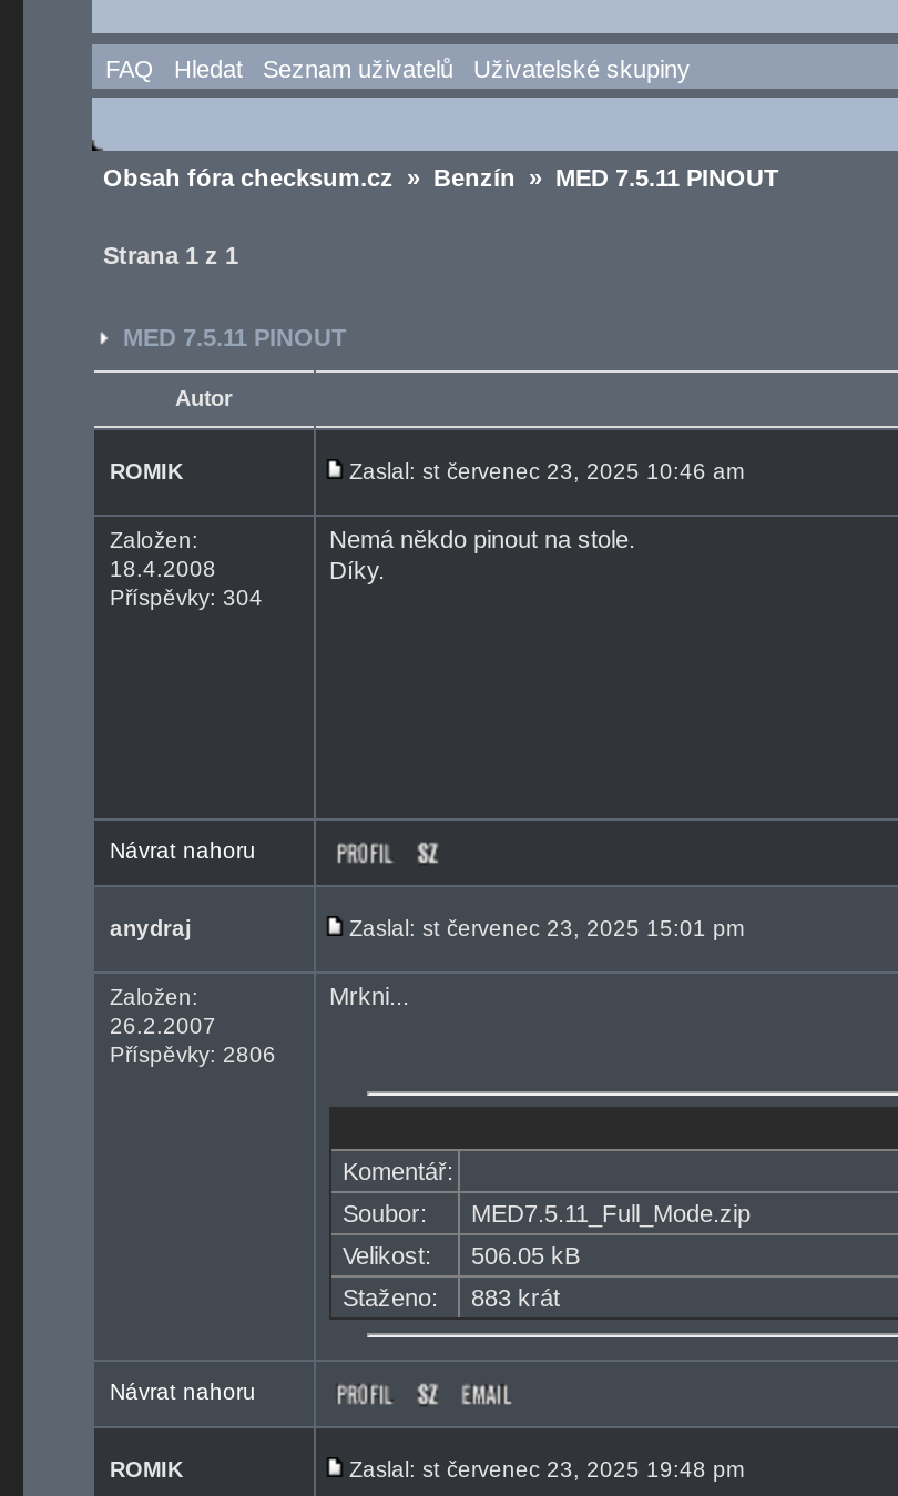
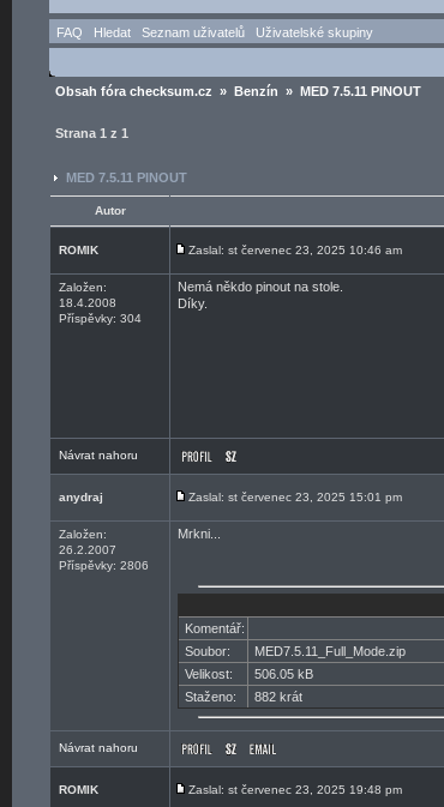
[336,1284,560,1311] Staženo: 883 krát -> [181,689,302,704] Staženo: 882 krát

